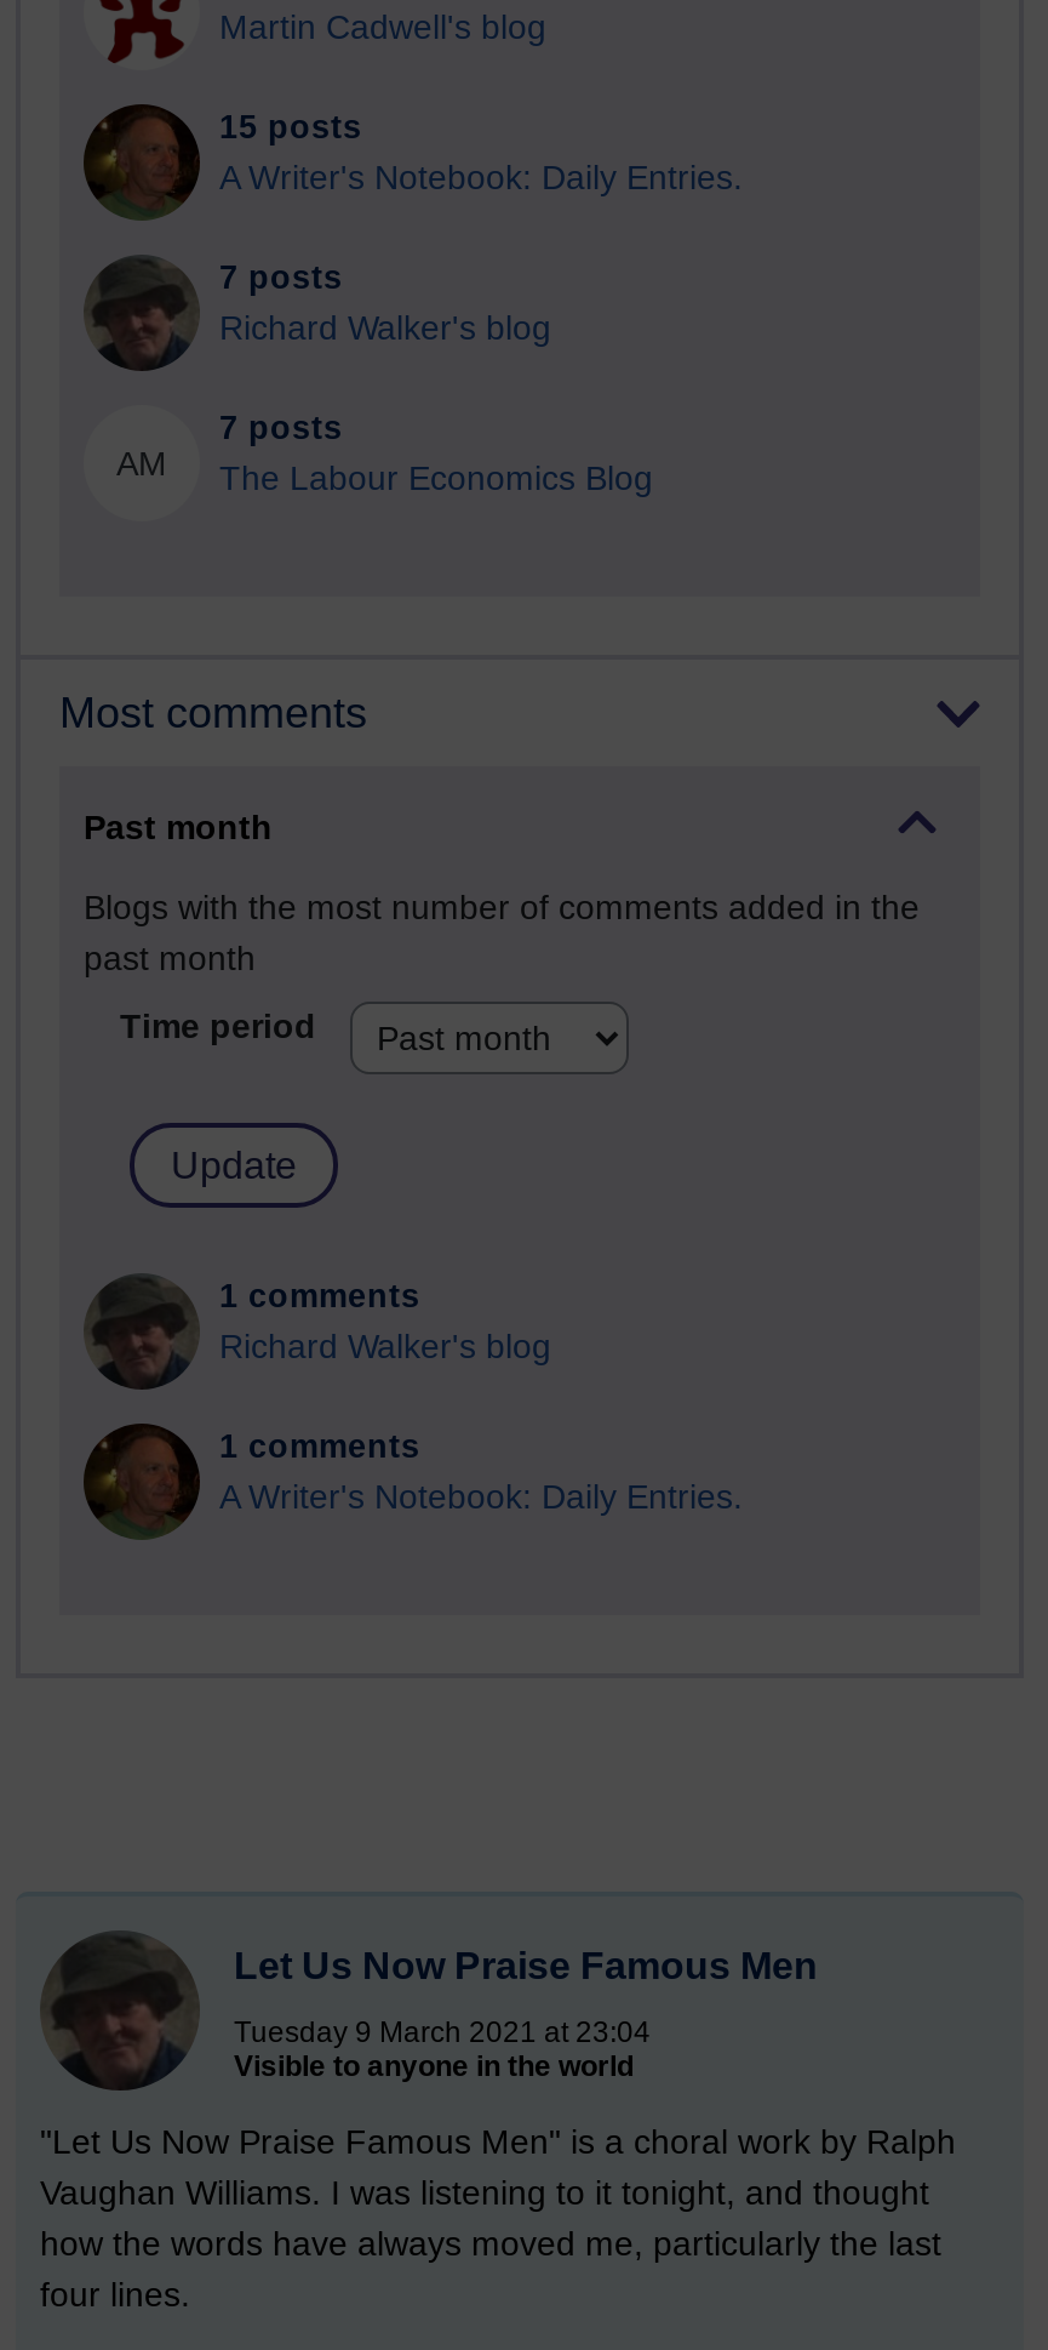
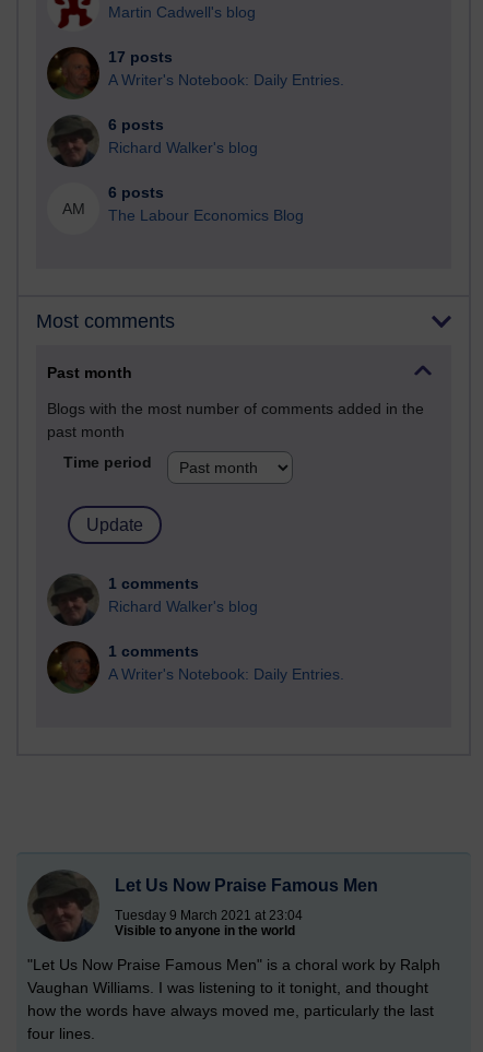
[219,110,362,146] 15 posts -> [108,49,173,66] 17 posts
[219,260,343,297] 7 posts -> [108,117,164,134] 6 posts
[219,411,343,447] 7 posts -> [108,185,164,201] 6 posts

